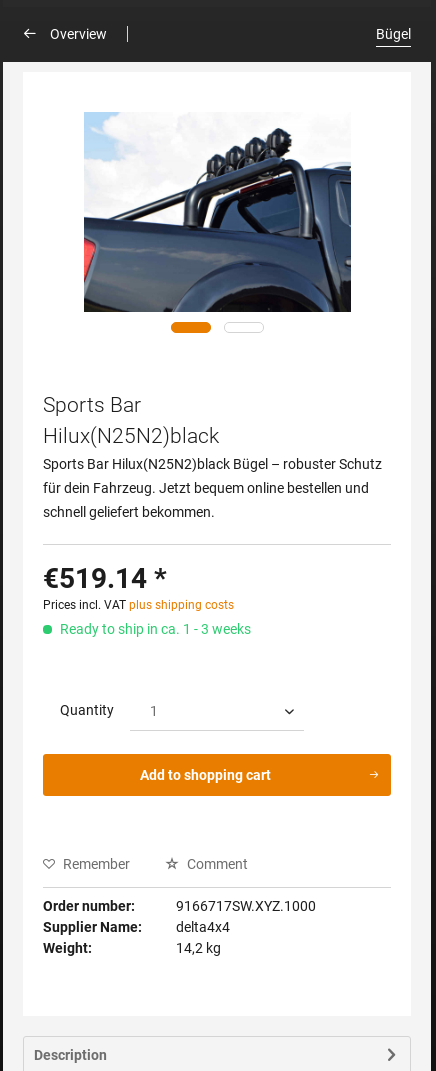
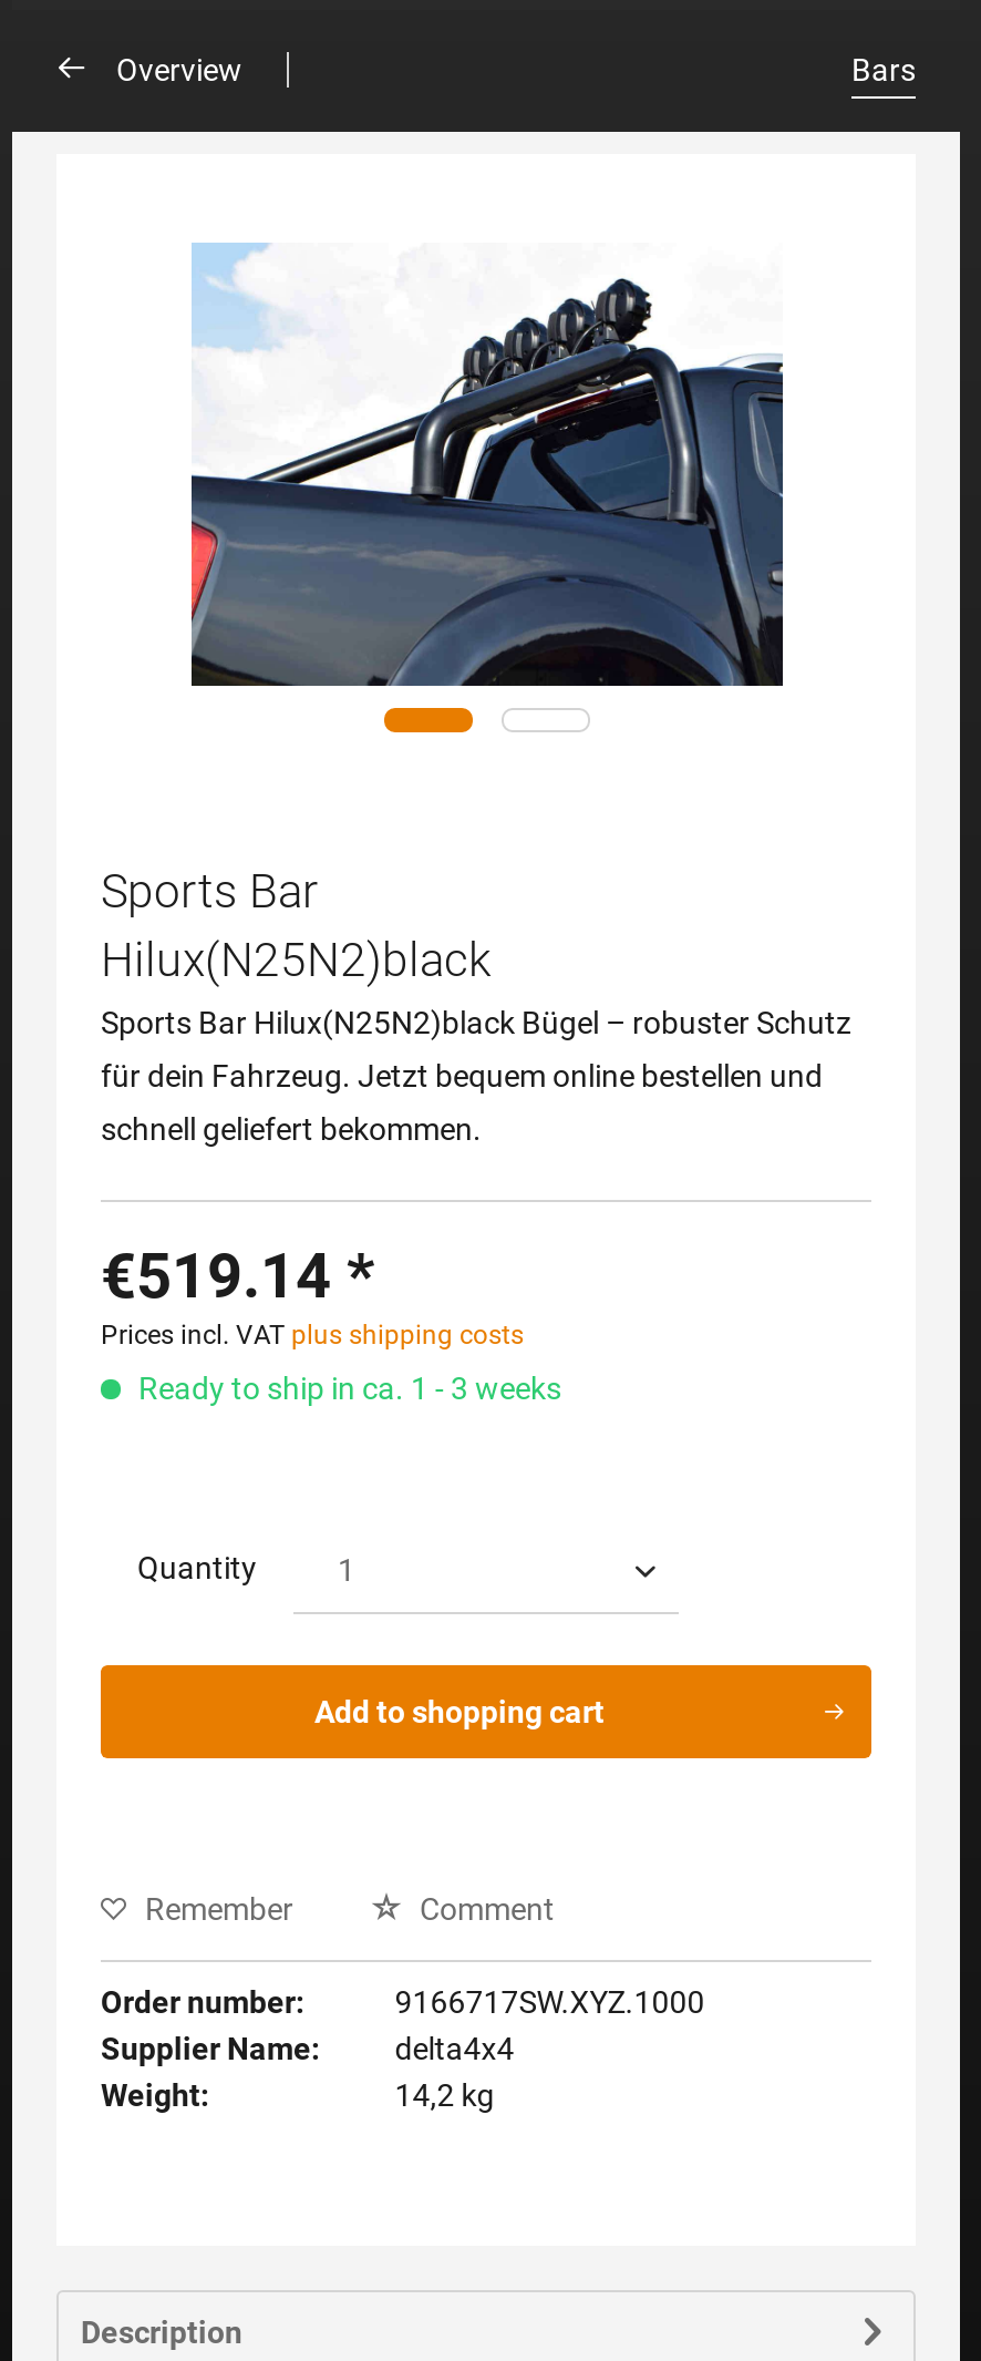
[376,26,411,42] Bügel -> [851,52,916,88] Bars

